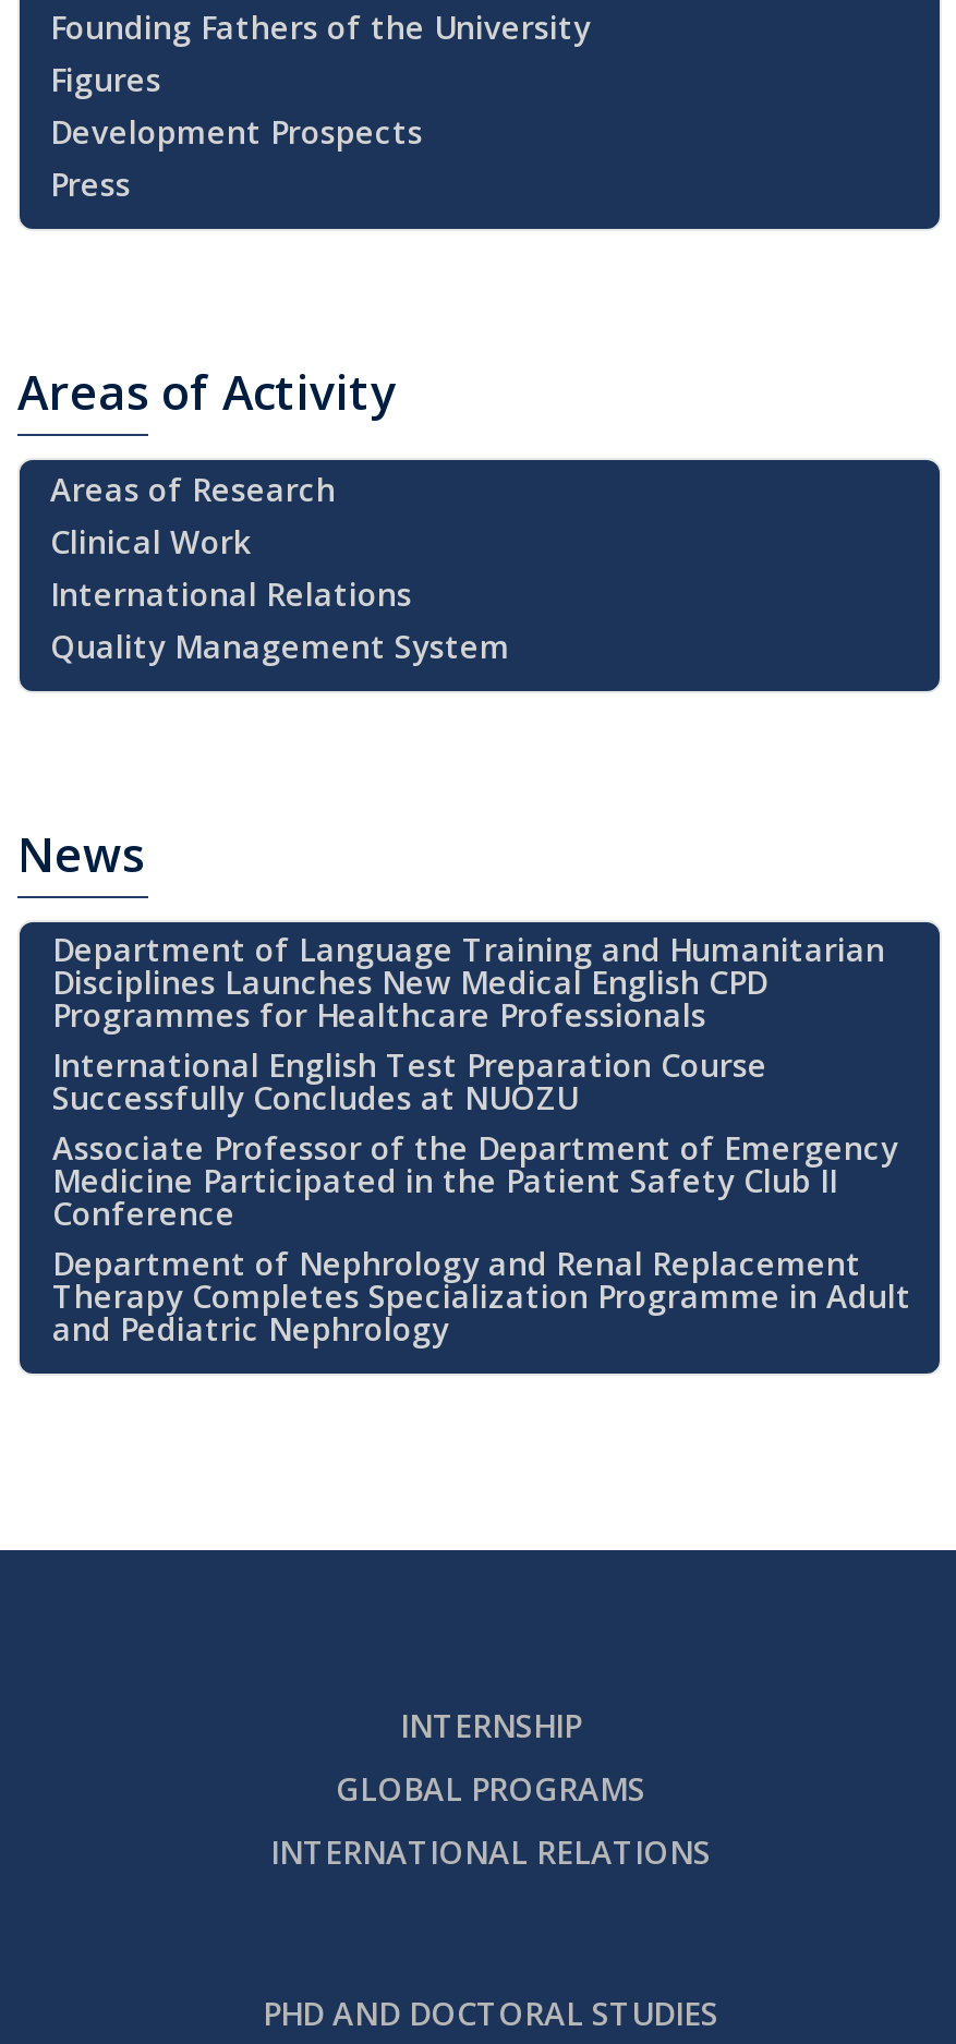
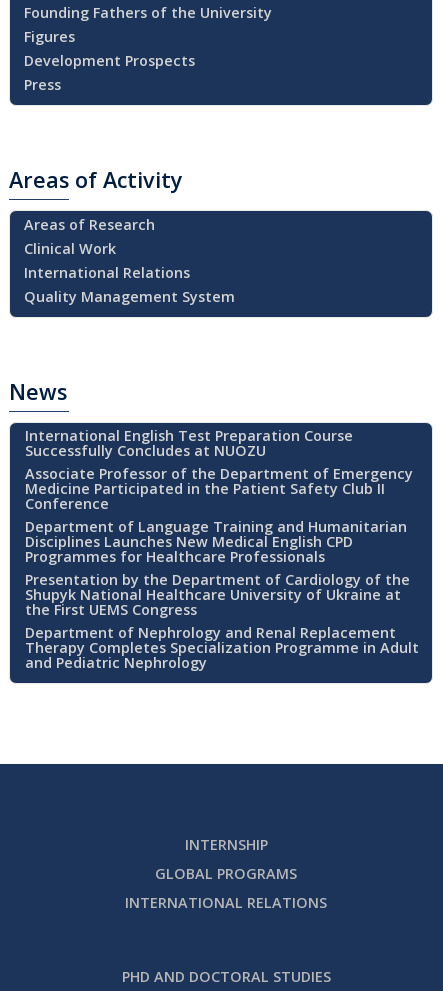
moved [52,929,885,1036] -> [25,517,407,566]: Department of Language Training and Humanitarian | Disciplines Launches New Medical English CPD | Programmes for Healthcare Professionals
moved [52,1044,898,1234] -> [25,426,413,513]: International English Test Preparation Course | Successfully Concludes at NUOZU | Associate Professor of the Department of Emergency | Medicine Participated in the Patient Safety Club II | Conference
none -> [25,570,410,619] Presentation by the Department of Cardiology of the | Shupyk National Healthcare University of Ukraine at | the First UEMS Congress

